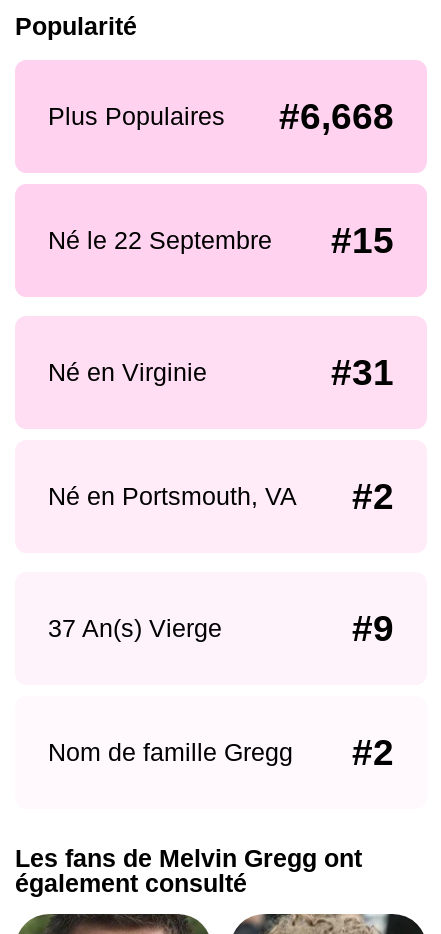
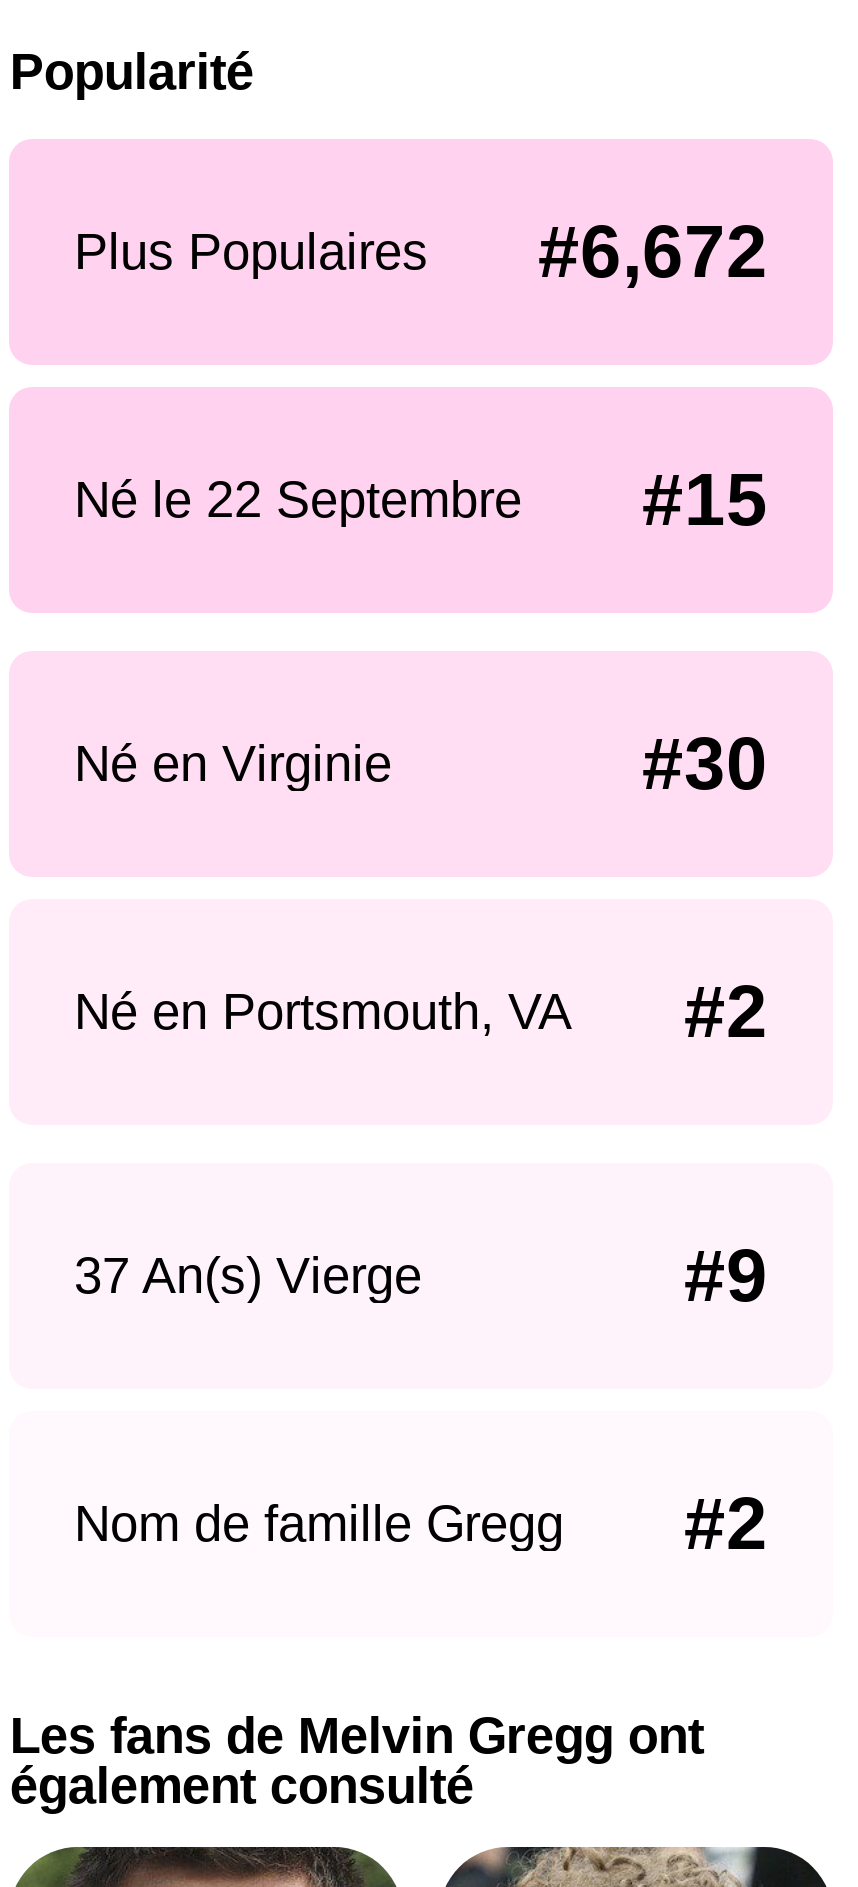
[47,96,394,137] Plus Populaires #6,668 -> [74,211,768,293] Plus Populaires #6,672
[331,352,394,393] #31 -> [642,723,768,805] #30

